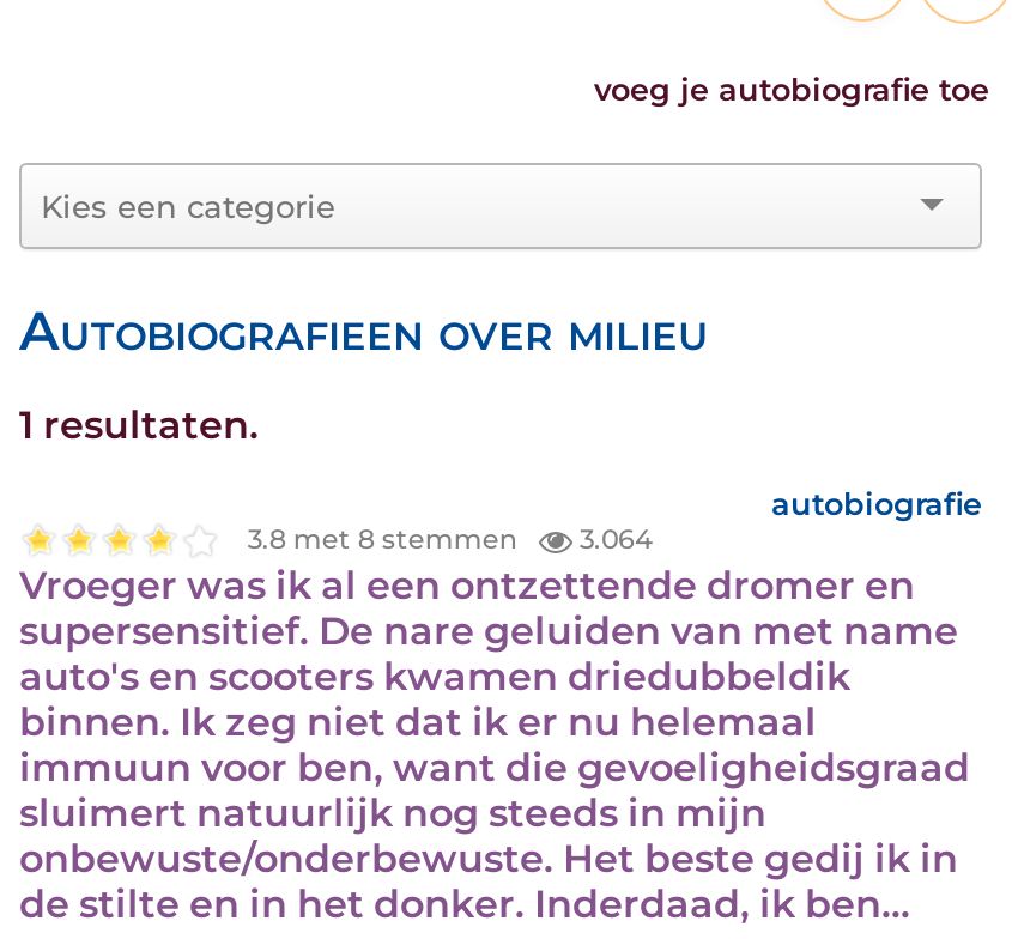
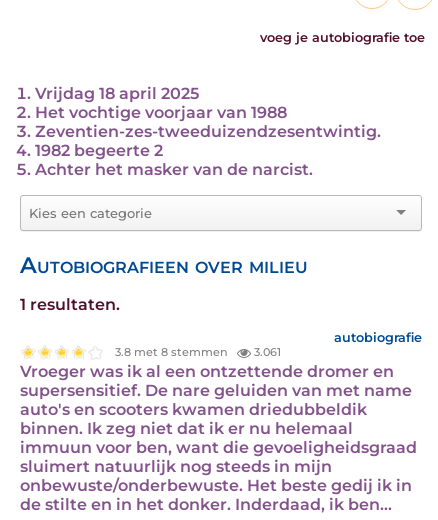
none -> [35,84,381,179] Vrijdag 18 april 2025 | Het vochtige voorjaar van 1988 | Zeventien-zes-tweeduizendzesentwintig. | 1982 begeerte 2 | Achter het masker van de narcist.
[248,523,652,556] 3.8 met 8 stemmen 3.064 -> [115,345,281,359] 3.8 met 8 stemmen 3.061

